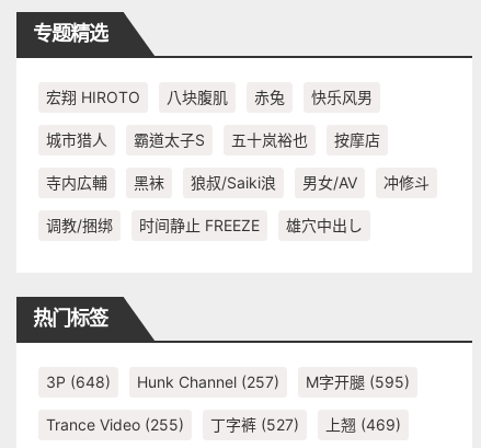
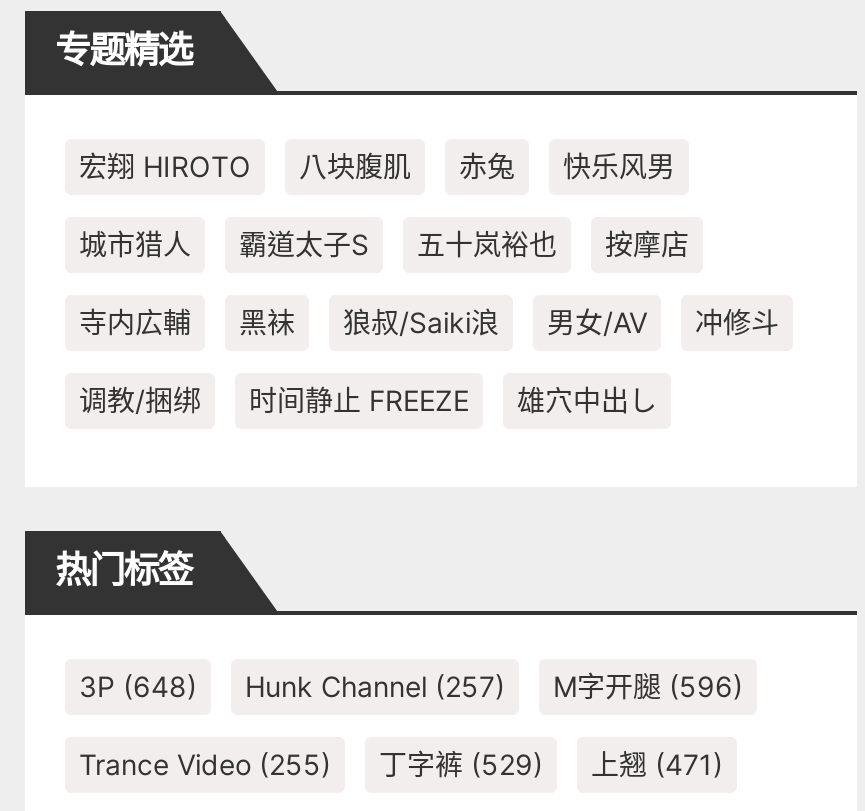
[46,372,410,391] 3P (648) Hunk Channel (257) M字开腿(595) -> [79,669,743,703] 3P (648) Hunk Channel (257) M字开腿(596)
[210,415,299,434] 丁字裤(527) -> [379,747,543,781] 丁字裤(529)
[325,415,401,434] 上翘(469) -> [591,747,723,781] 上翘(471)

